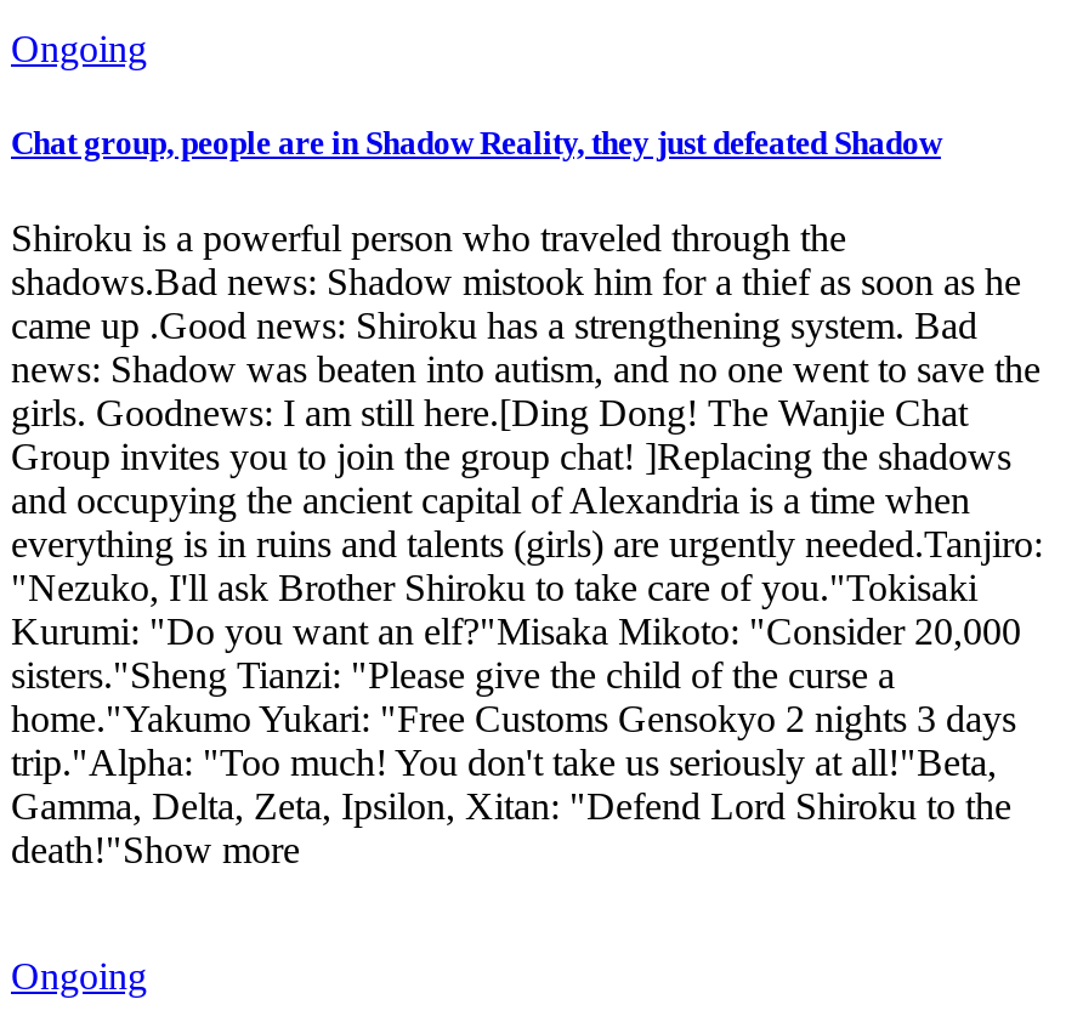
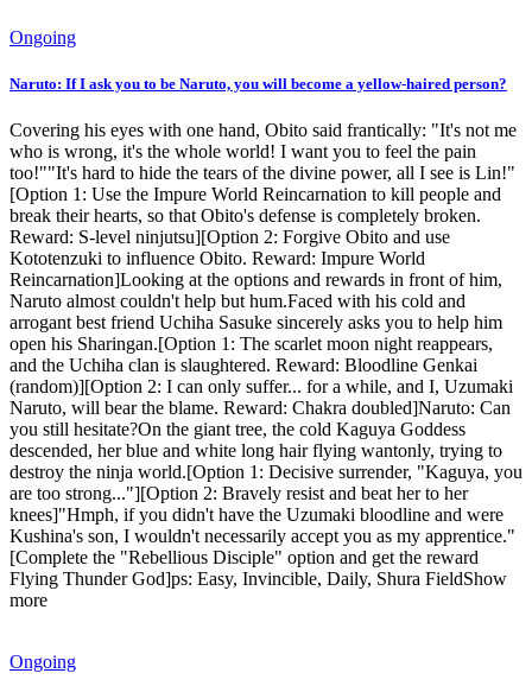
[11,124,941,161] Chat group, people are in Shadow Reality, they just defeated Shadow -> [9,74,507,92] Naruto: If I ask you to be Naruto, you will become a yellow-haired person?
[11,217,1043,870] Shiroku is a powerful person who traveled through the | shadows.Bad news: Shadow mistook him for a thief as soon as he | came up .Good news: Shiroku has a strengthening system. Bad | news: Shadow was beaten into autism, and no one went to save the | girls. Goodnews: I am still here.[Ding Dong! The Wanjie Chat | Group invites you to join the group chat! ]Replacing the shadows | and occupying the ancient capital of Alexandria is a time when | everything is in ruins and talents (girls) are urgently needed.Tanjiro: | "Nezuko, I'll ask Brother Shiroku to take care of you."Tokisaki | Kurumi: "Do you want an elf?"Misaka Mikoto: "Consider 20,000 | sisters."Sheng Tianzi: "Please give the child of the curse a | home."Yakumo Yukari: "Free Customs Gensokyo 2 nights 3 days | trip."Alpha: "Too much! You don't take us seriously at all!"Beta, | Gamma, Delta, Zeta, Ipsilon, Xitan: "Defend Lord Shiroku to the | death!"Show more -> [9,120,522,610] Covering his eyes with one hand, Obito said frantically: "It's not me | who is wrong, it's the whole world! I want you to feel the pain | too!""It's hard to hide the tears of the divine power, all I see is Lin!" | [Option 1: Use the Impure World Reincarnation to kill people and | break their hearts, so that Obito's defense is completely broken. | Reward: S-level ninjutsu][Option 2: Forgive Obito and use | Kototenzuki to influence Obito. Reward: Impure World | Reincarnation]Looking at the options and rewards in front of him, | Naruto almost couldn't help but hum.Faced with his cold and | arrogant best friend Uchiha Sasuke sincerely asks you to help him | open his Sharingan.[Option 1: The scarlet moon night reappears, | and the Uchiha clan is slaughtered. Reward: Bloodline Genkai | (random)][Option 2: I can only suffer... for a while, and I, Uzumaki | Naruto, will bear the blame. Reward: Chakra doubled]Naruto: Can | you still hesitate?On the giant tree, the cold Kaguya Goddess | descended, her blue and white long hair flying wantonly, trying to | destroy the ninja world.[Option 1: Decisive surrender, "Kaguya, you | are too strong..."][Option 2: Bravely resist and beat her to her | knees]"Hmph, if you didn't have the Uzumaki bloodline and were | Kushina's son, I wouldn't necessarily accept you as my apprentice." | [Complete the "Rebellious Disciple" option and get the reward | Flying Thunder God]ps: Easy, Invincible, Daily, Shura FieldShow | more

